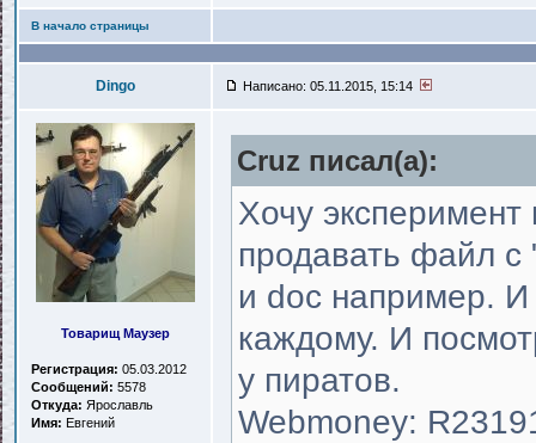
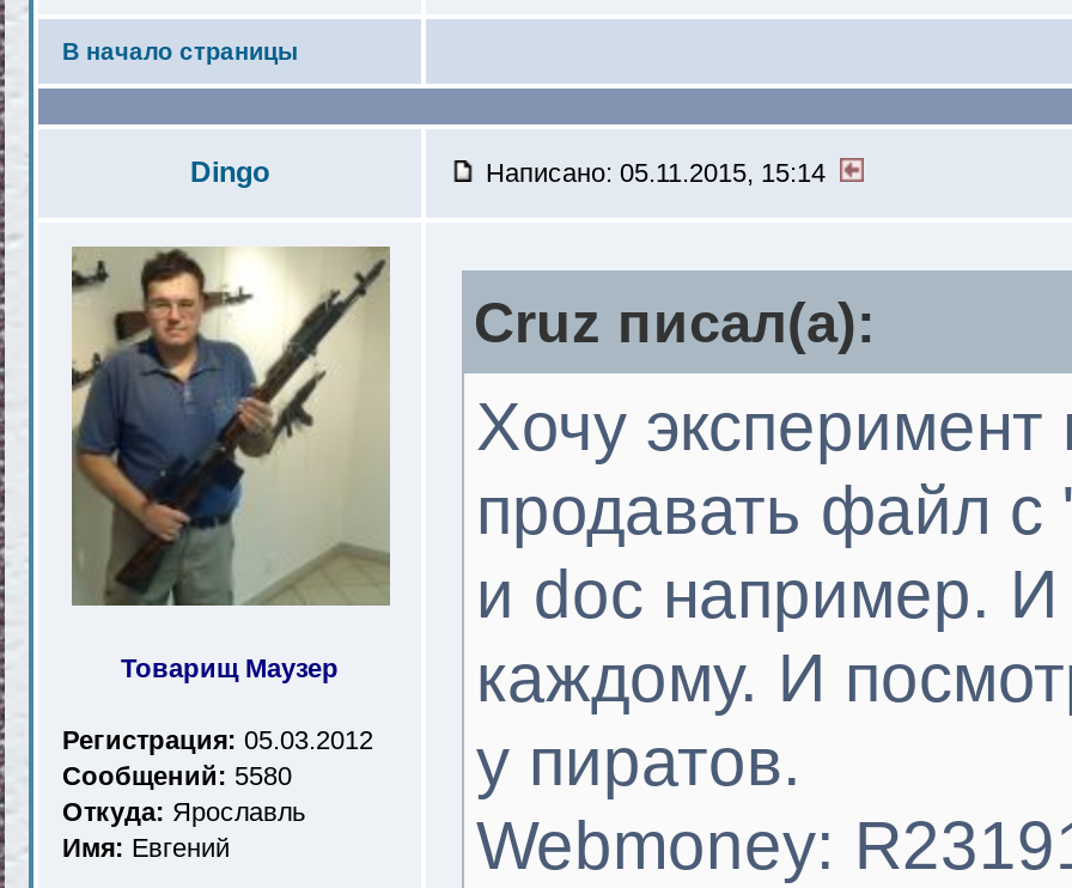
[31,380,146,394] Сообщений: 5578 -> [62,761,292,790] Сообщений: 5580

